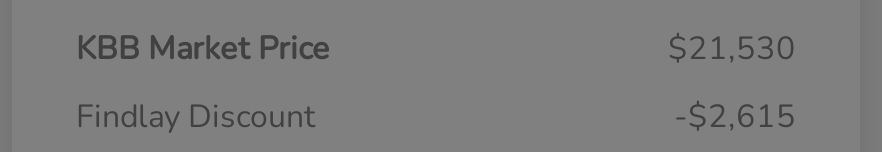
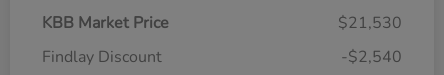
[674,95,796,139] -$2,615 -> [341,46,402,68] -$2,540

